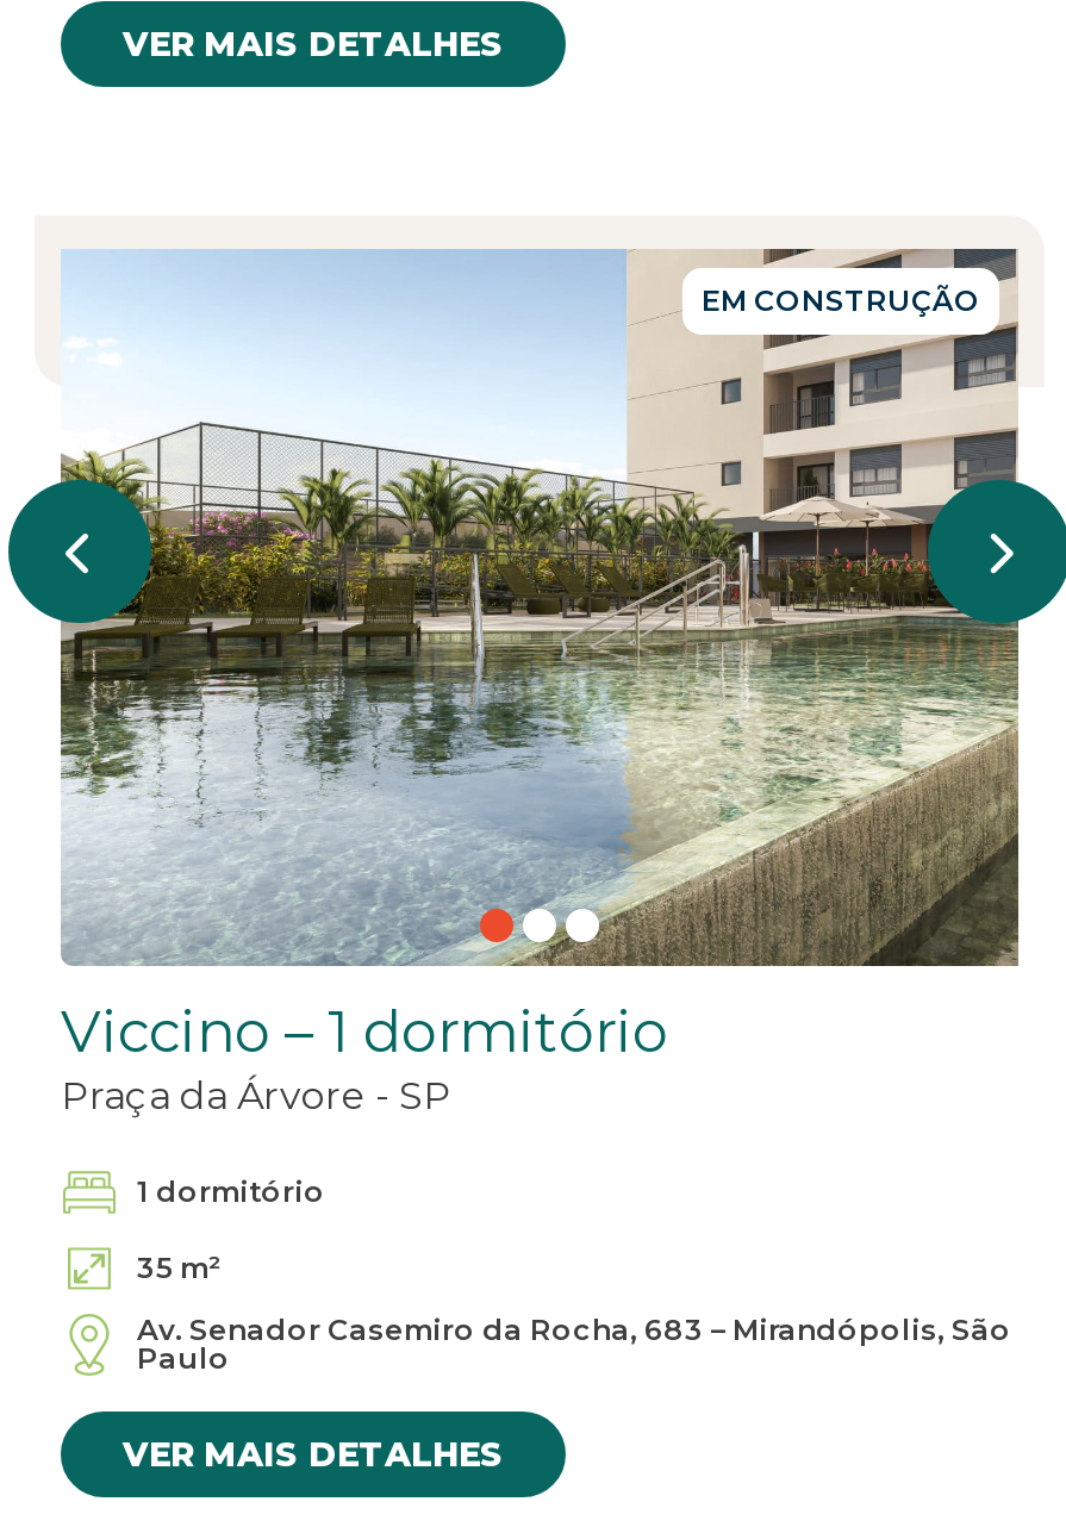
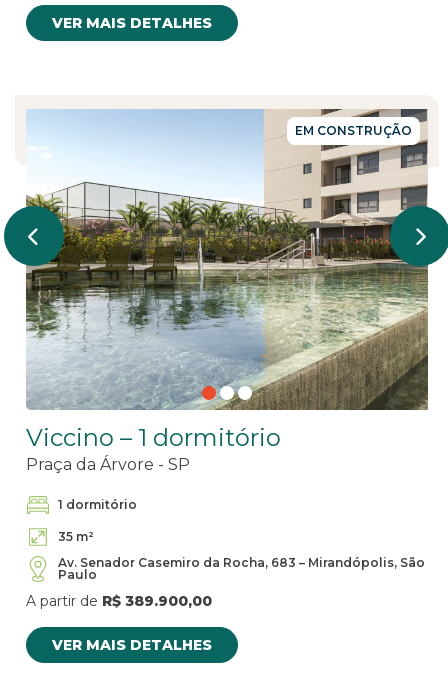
none -> [26,592,212,610] A partir de R$ 389.900,00

